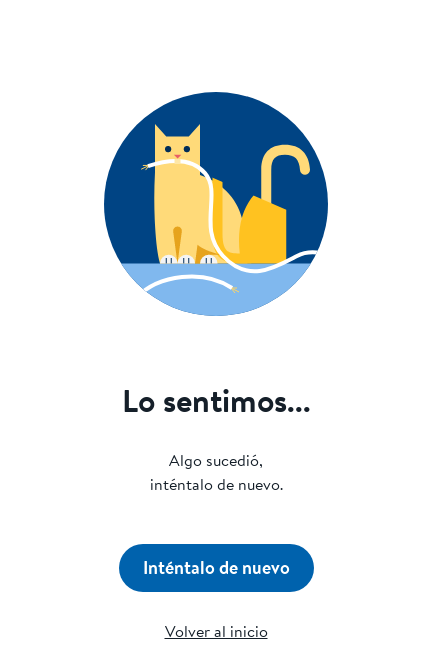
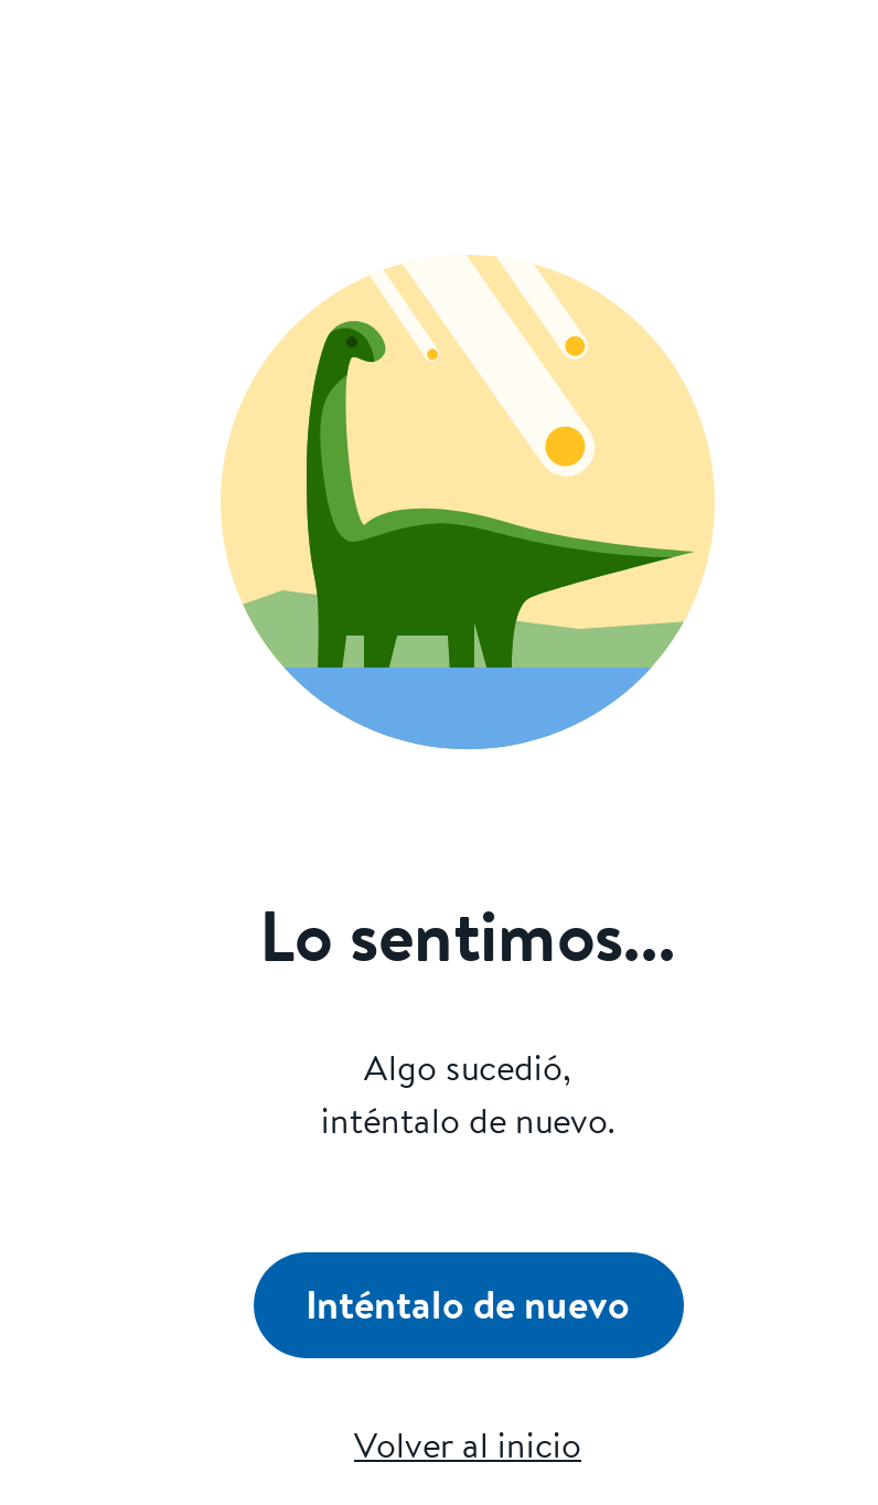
[103,91,329,294] [image] -> [221,255,715,698] [image]

